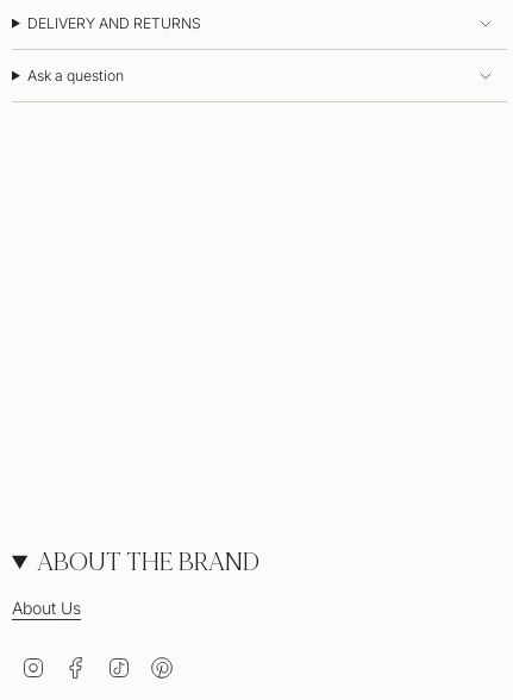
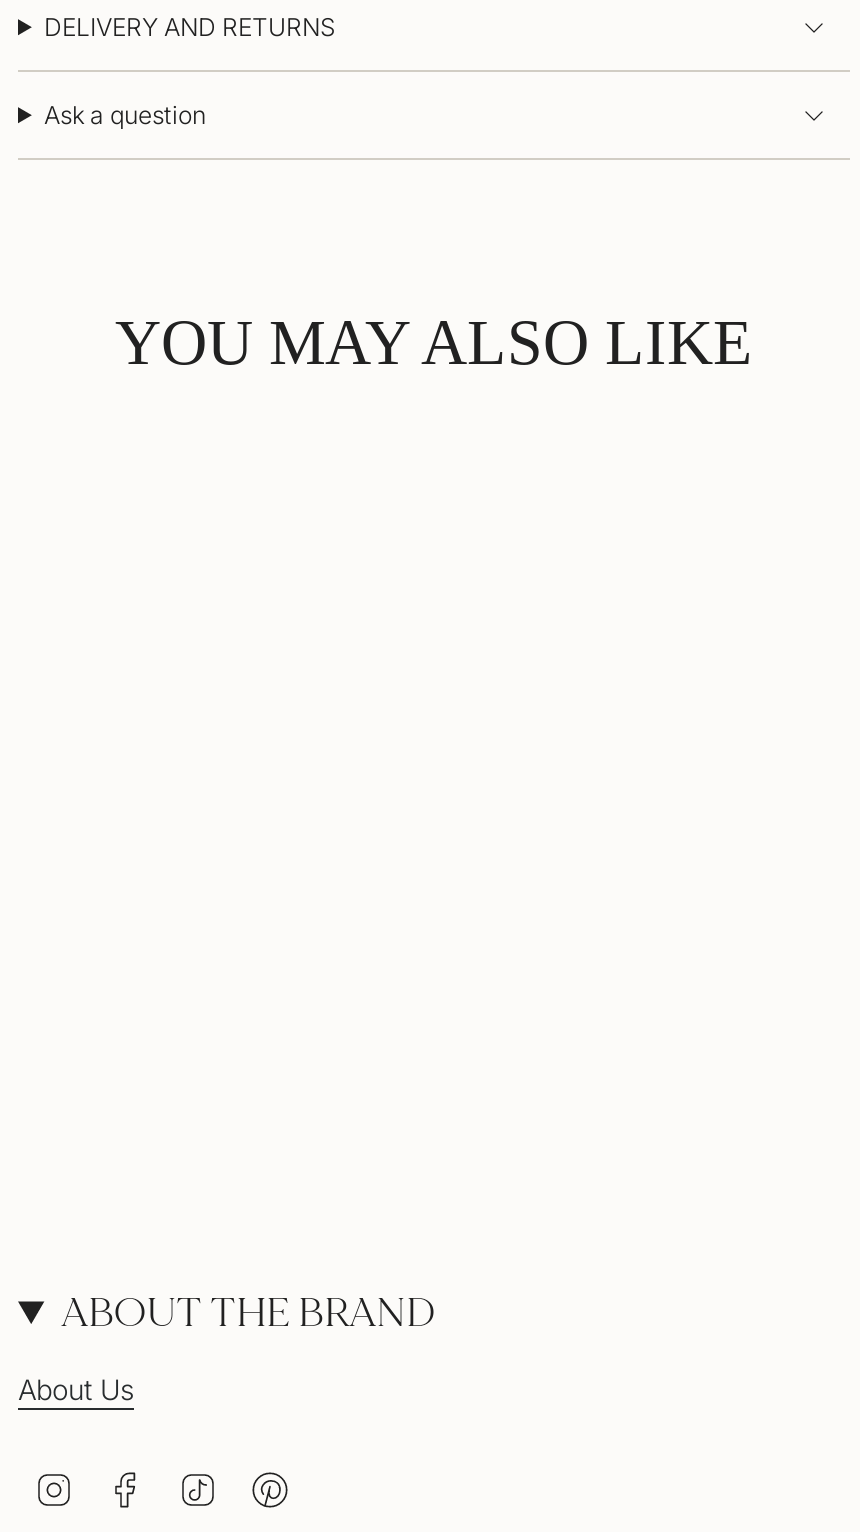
none -> [115,306,753,378] YOU MAY ALSO LIKE

